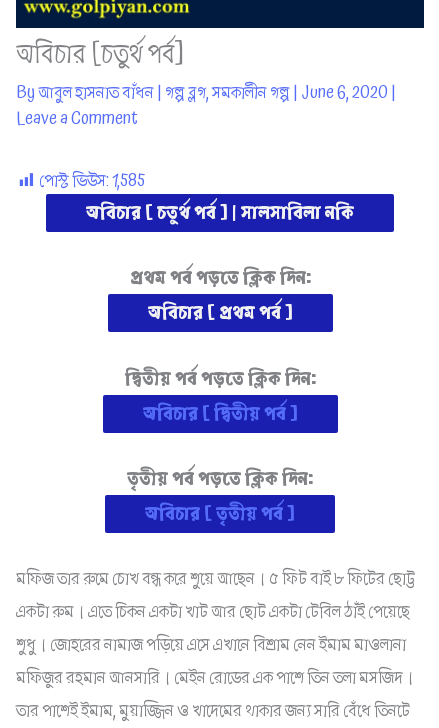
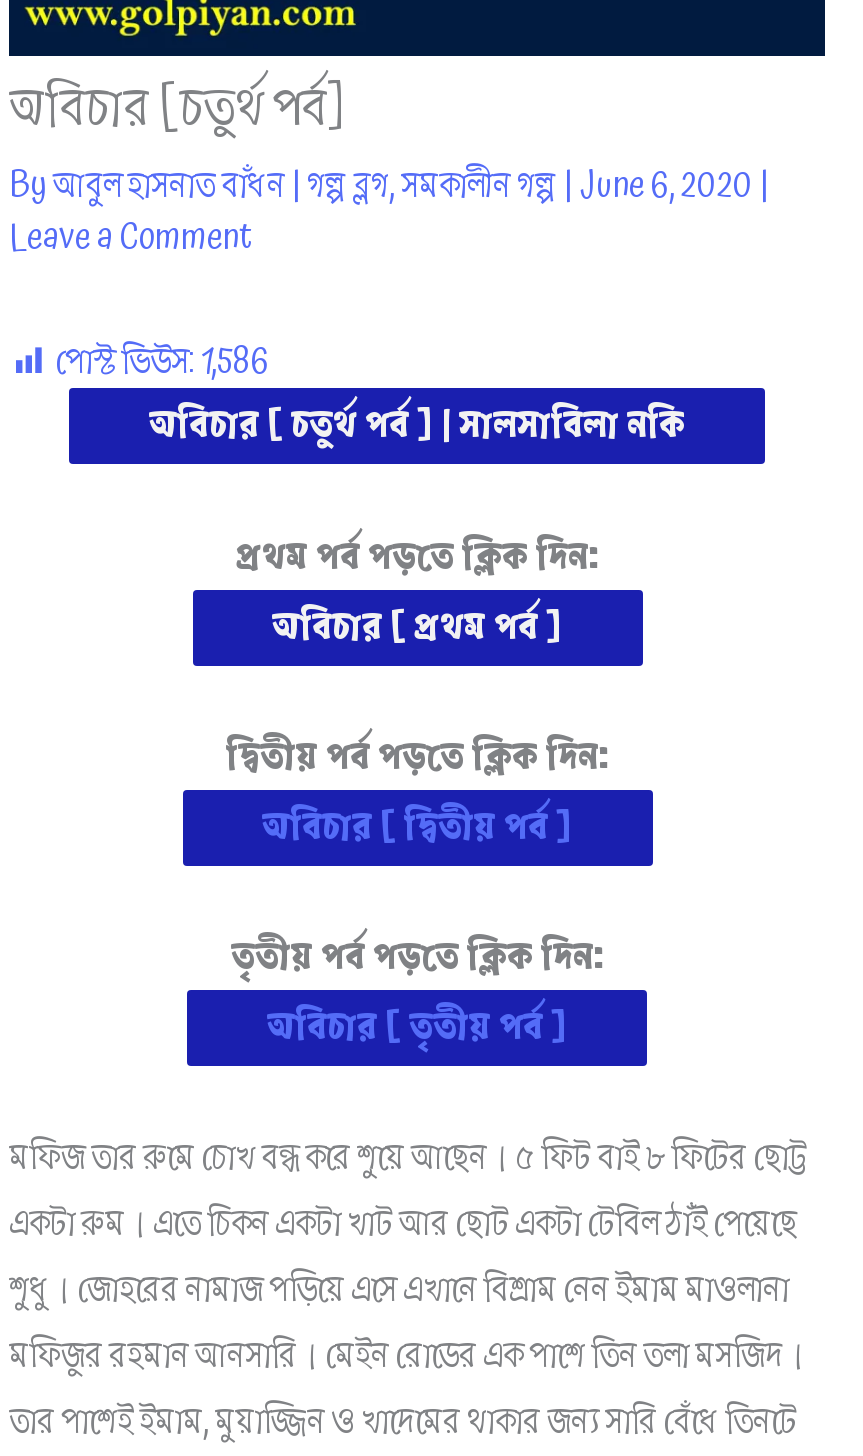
[39,166,145,195] পোস্ট ভিউস:1,585 -> [55,332,269,390] পোস্ট ভিউস:1,586

